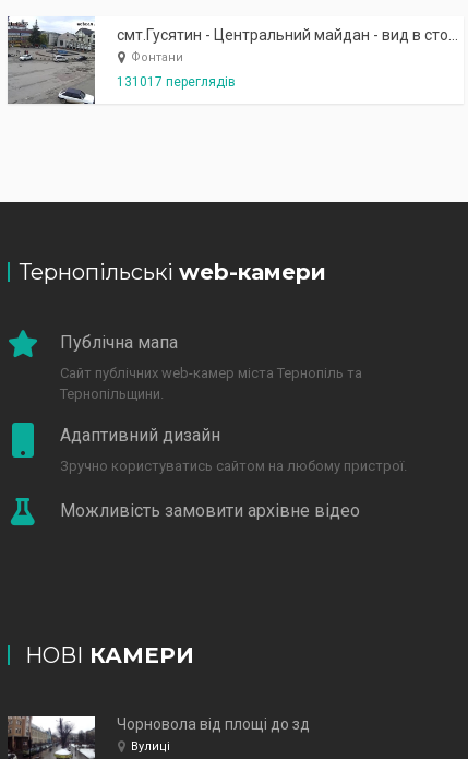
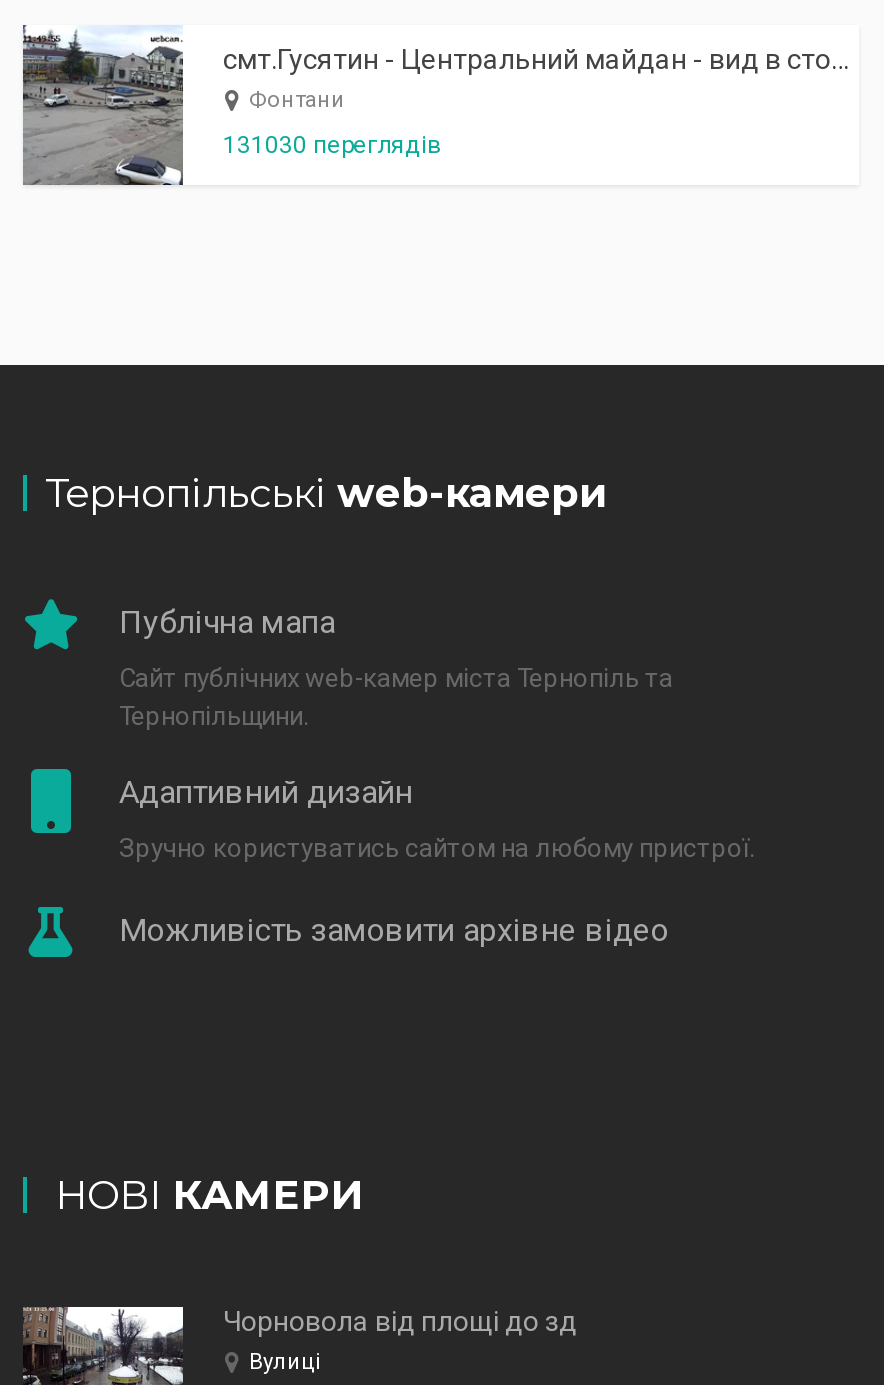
[117,74,236,90] 131017 переглядів -> [223,131,441,159] 131030 переглядів

